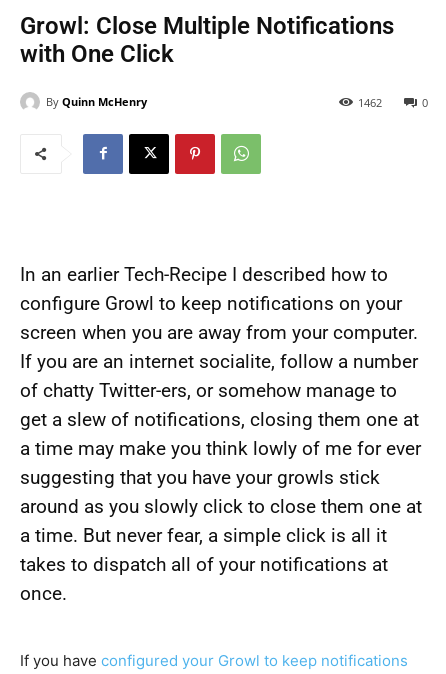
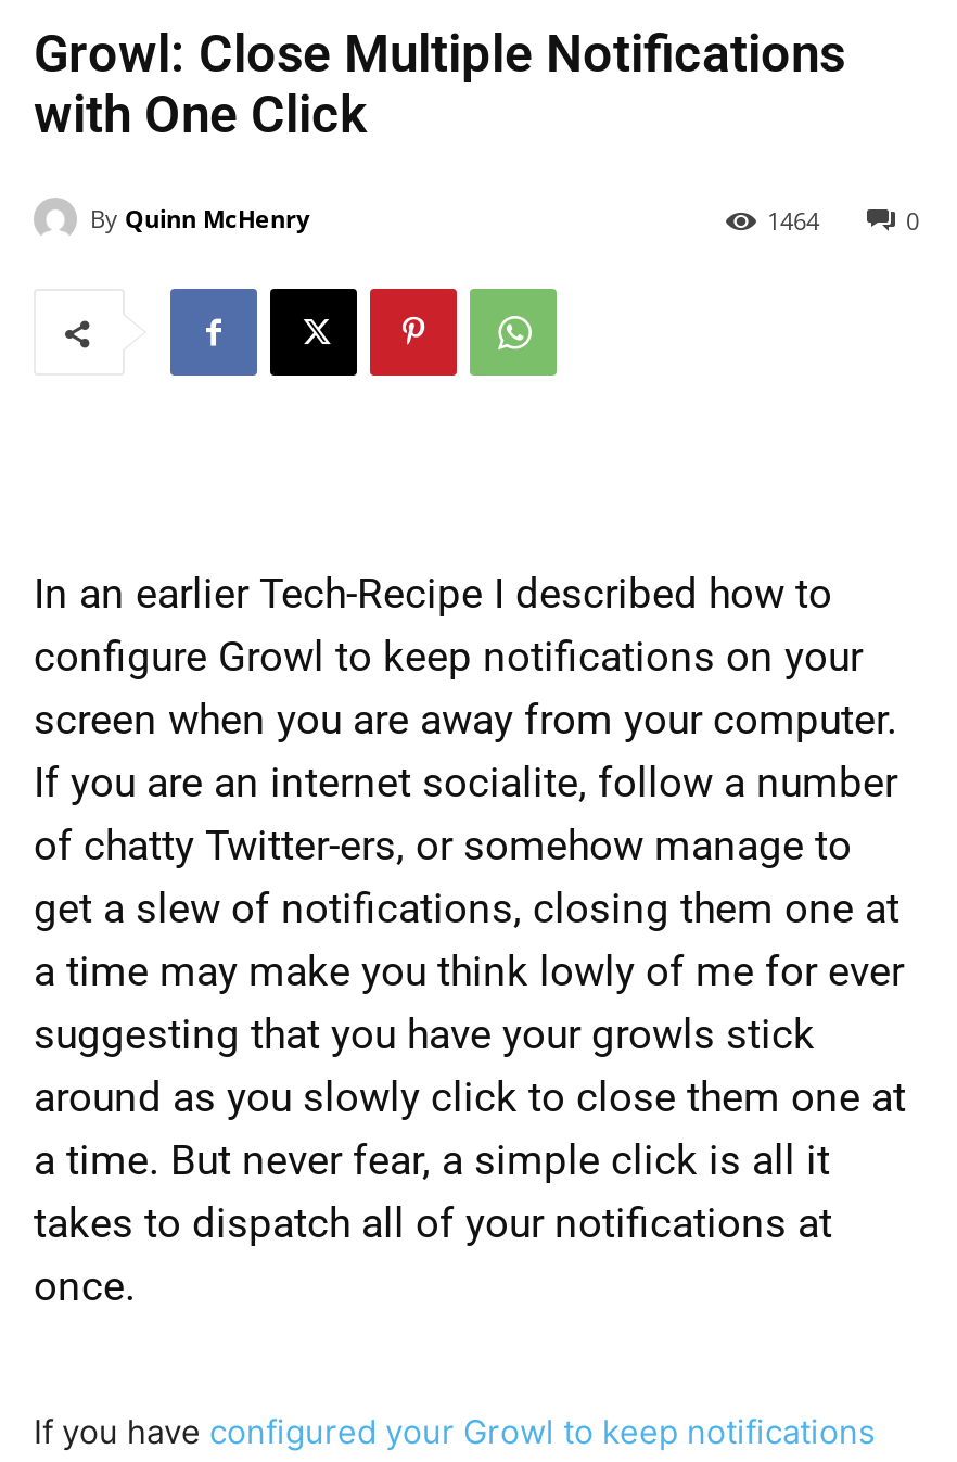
[358,95,382,110] 1462 -> [767,204,819,237] 1464

